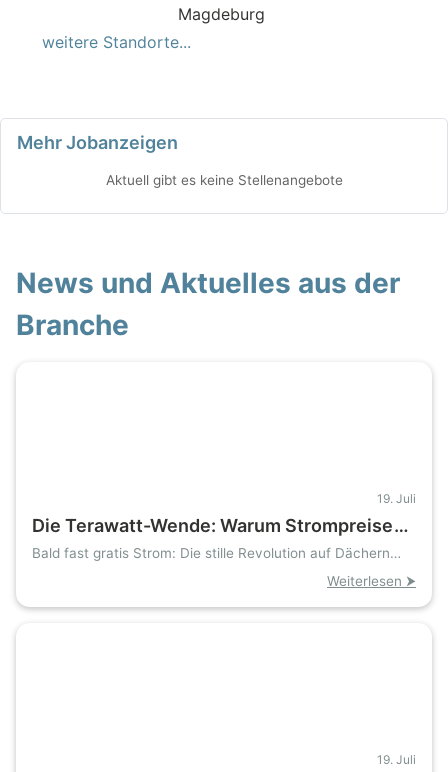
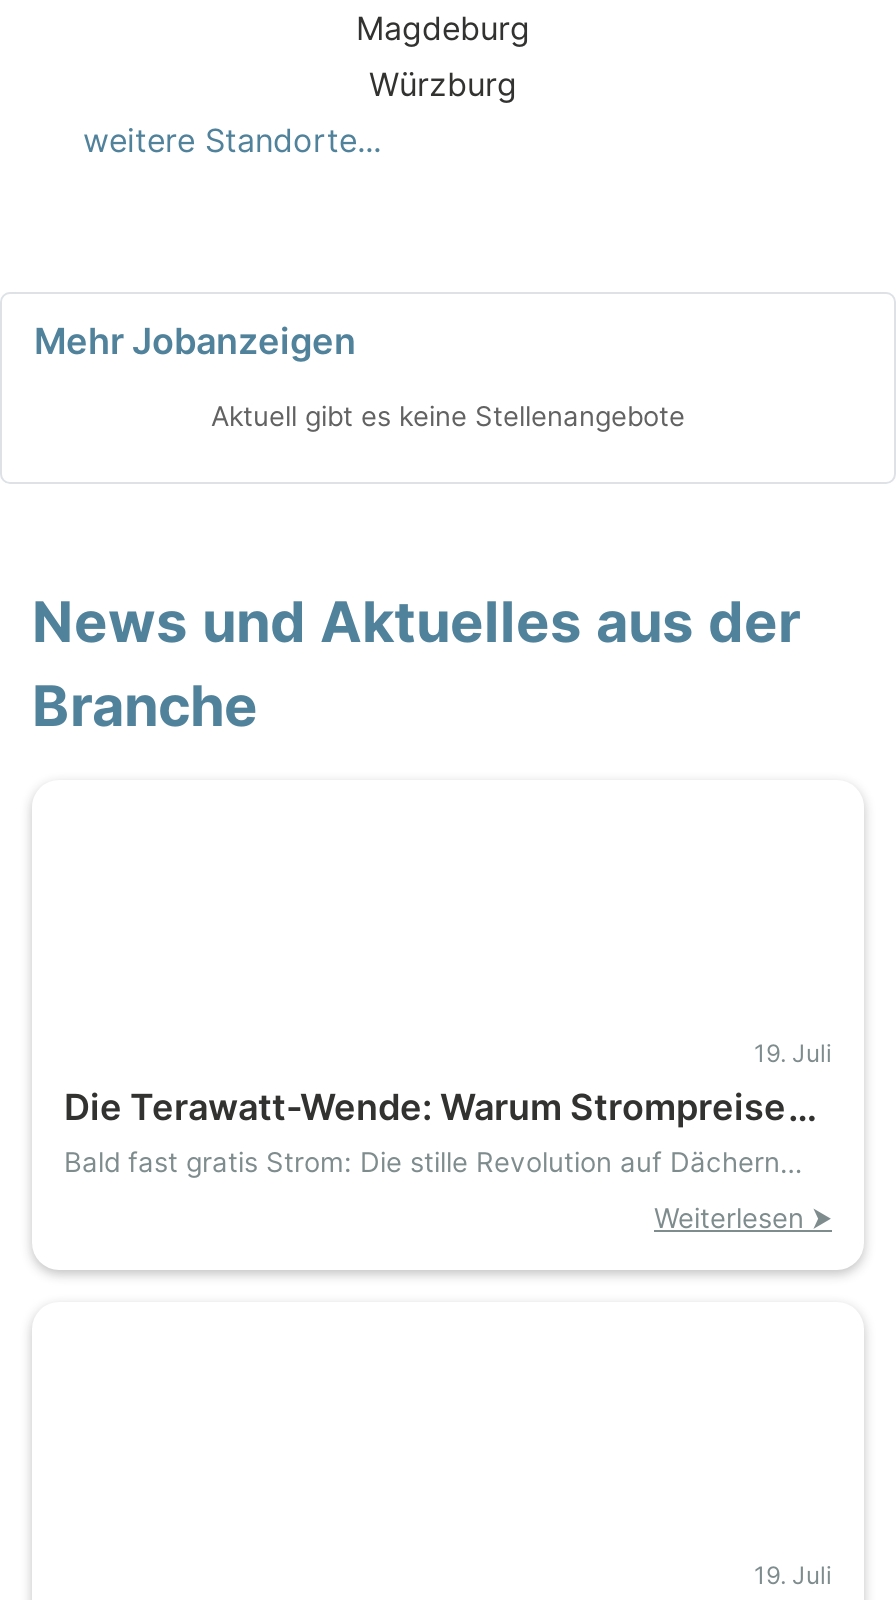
none -> [369,65,517,105] Würzburg

